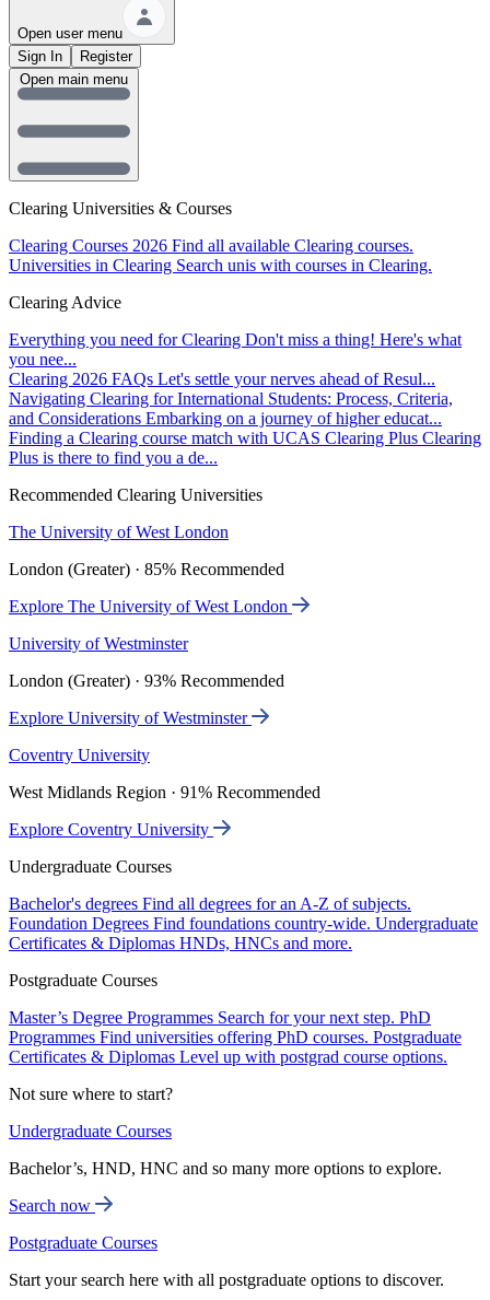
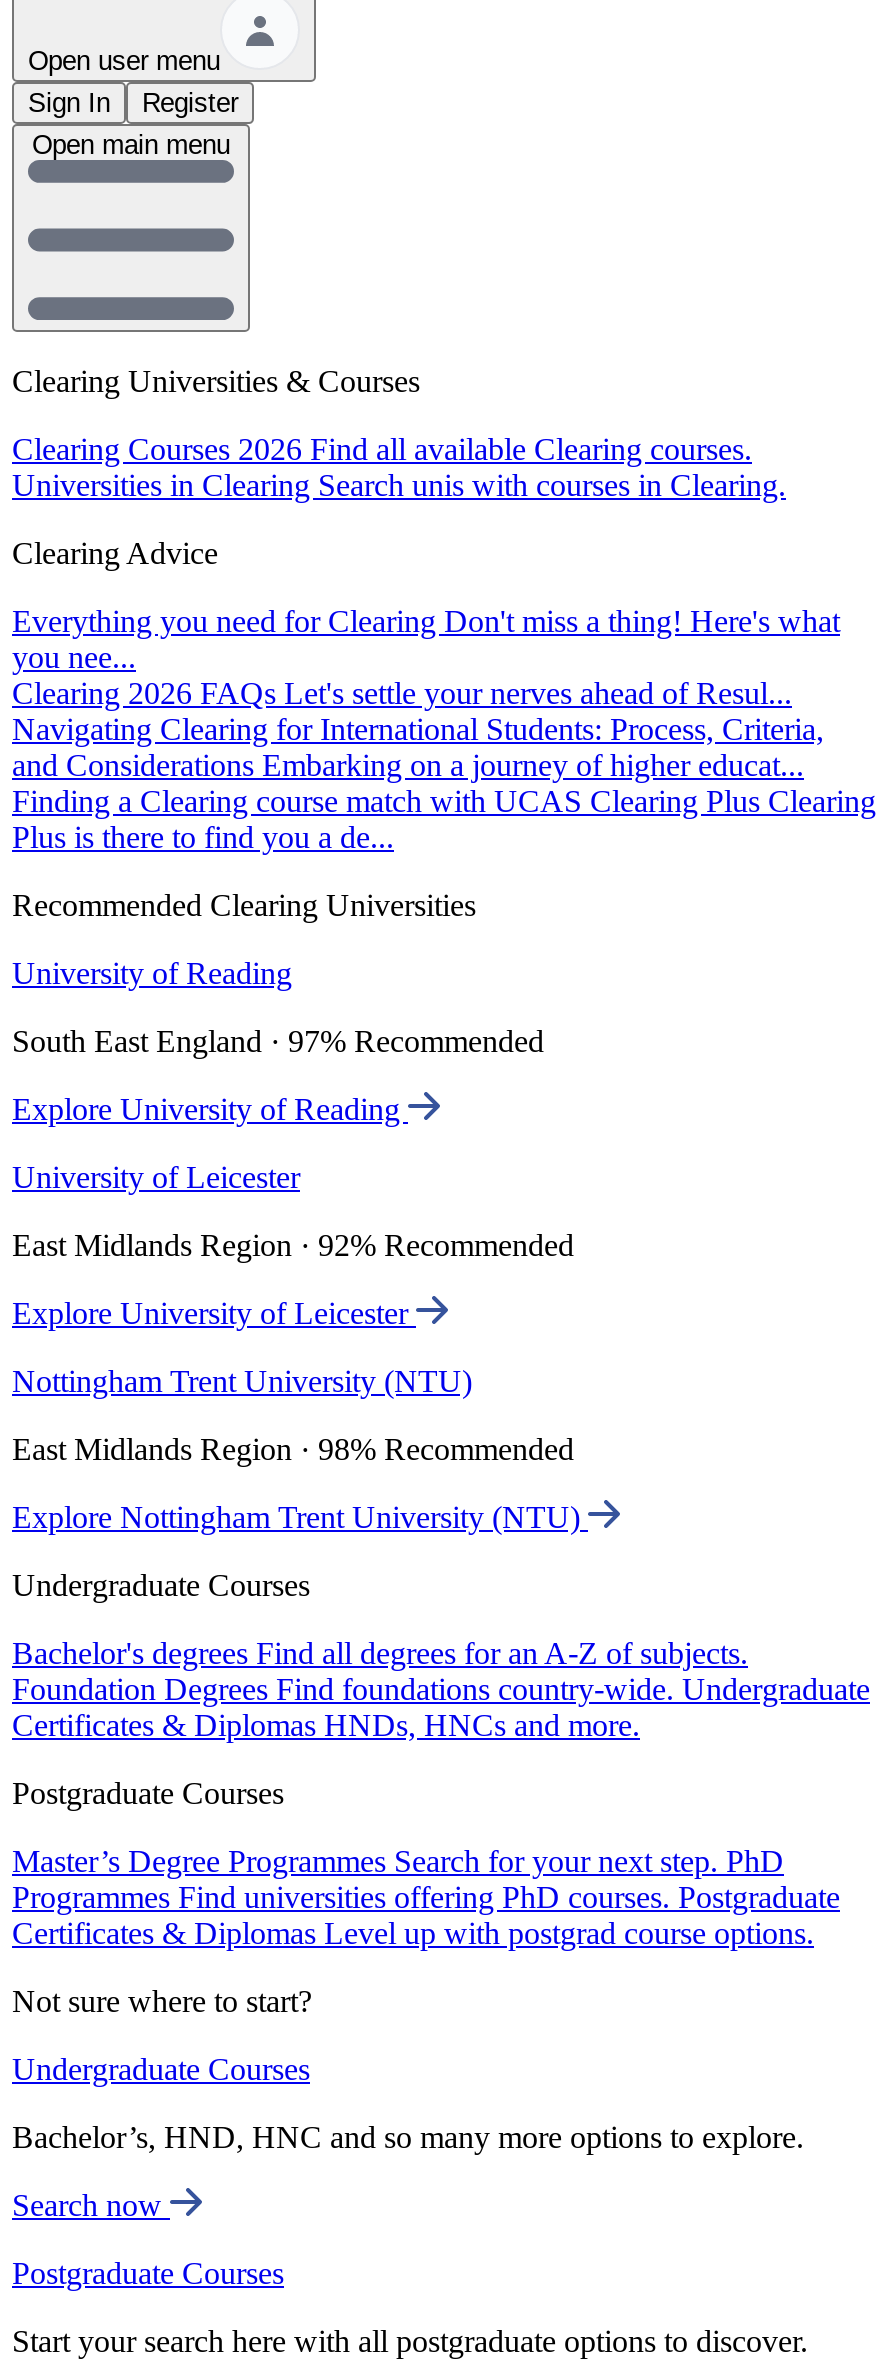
[9,523,229,541] The University of West London -> [12,956,292,990] University of Reading
[9,560,284,578] London (Greater) · 85% Recommended -> [12,1024,544,1058] South East England · 97% Recommended
[9,597,292,616] Explore The University of West London -> [12,1092,408,1126] Explore University of Reading
[9,634,188,653] University of Westminster -> [12,1160,300,1194] University of Leicester
[9,671,284,690] London (Greater) · 93% Recommended -> [12,1228,574,1262] East Midlands Region · 92% Recommended
[9,709,252,727] Explore University of Westminster -> [12,1296,416,1330] Explore University of Leicester
[9,746,150,764] Coventry University -> [12,1364,472,1398] Nottingham Trent University (NTU)
[9,783,320,802] West Midlands Region · 91% Recommended -> [12,1432,574,1466] East Midlands Region · 98% Recommended
[9,820,213,839] Explore Coventry University -> [12,1500,588,1534] Explore Nottingham Trent University (NTU)

